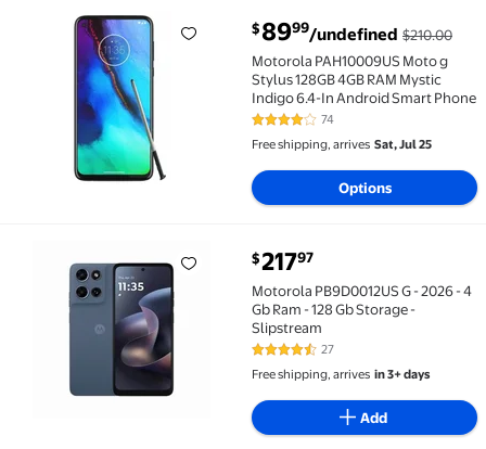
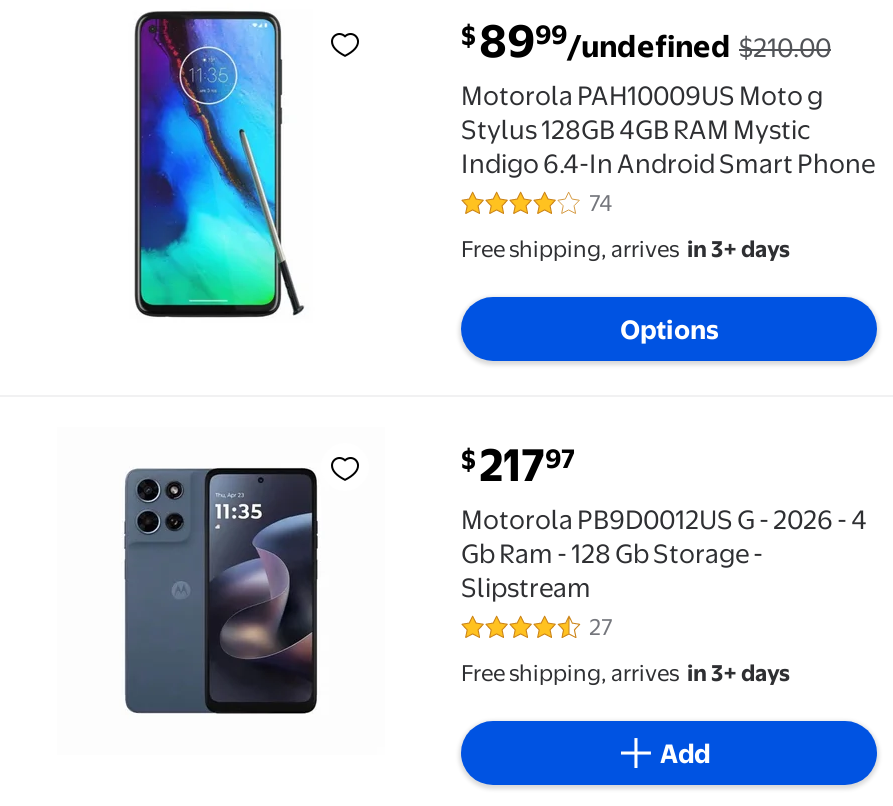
[252,137,432,152] Free shipping, arrives Sat, Jul 25 -> [461,235,791,263] Free shipping, arrives in 3+ days

